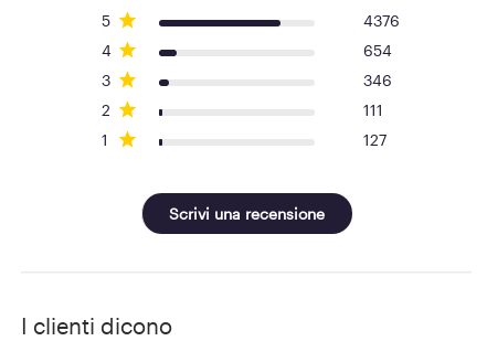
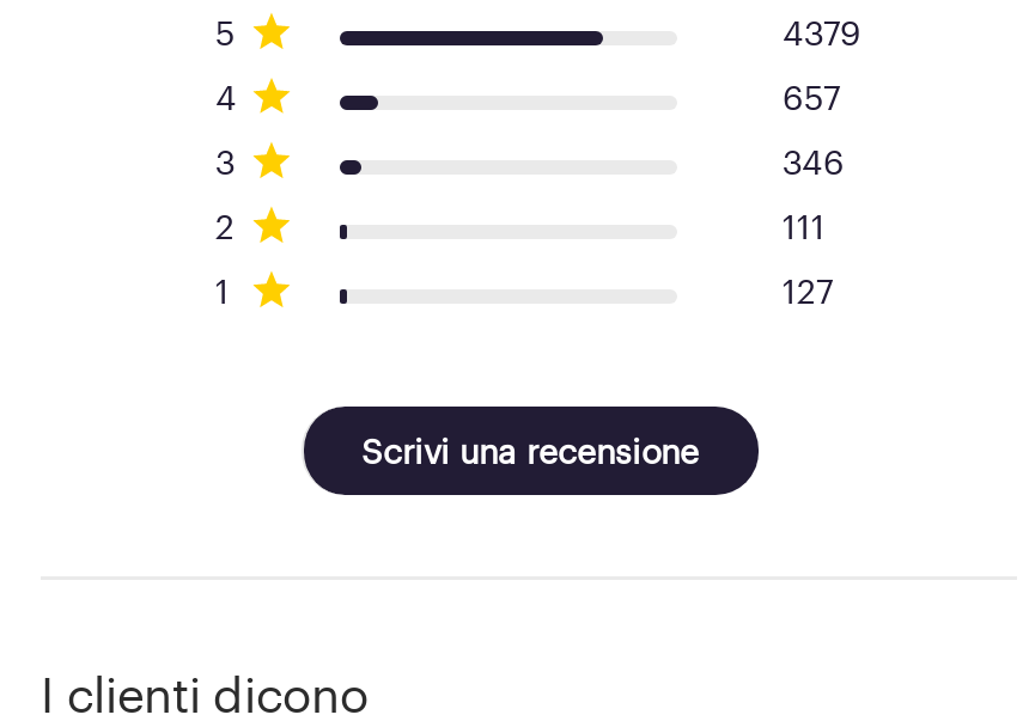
[363,11,400,30] 4376 -> [783,12,861,52] 4379
[363,41,392,59] 654 -> [783,76,840,117] 657

